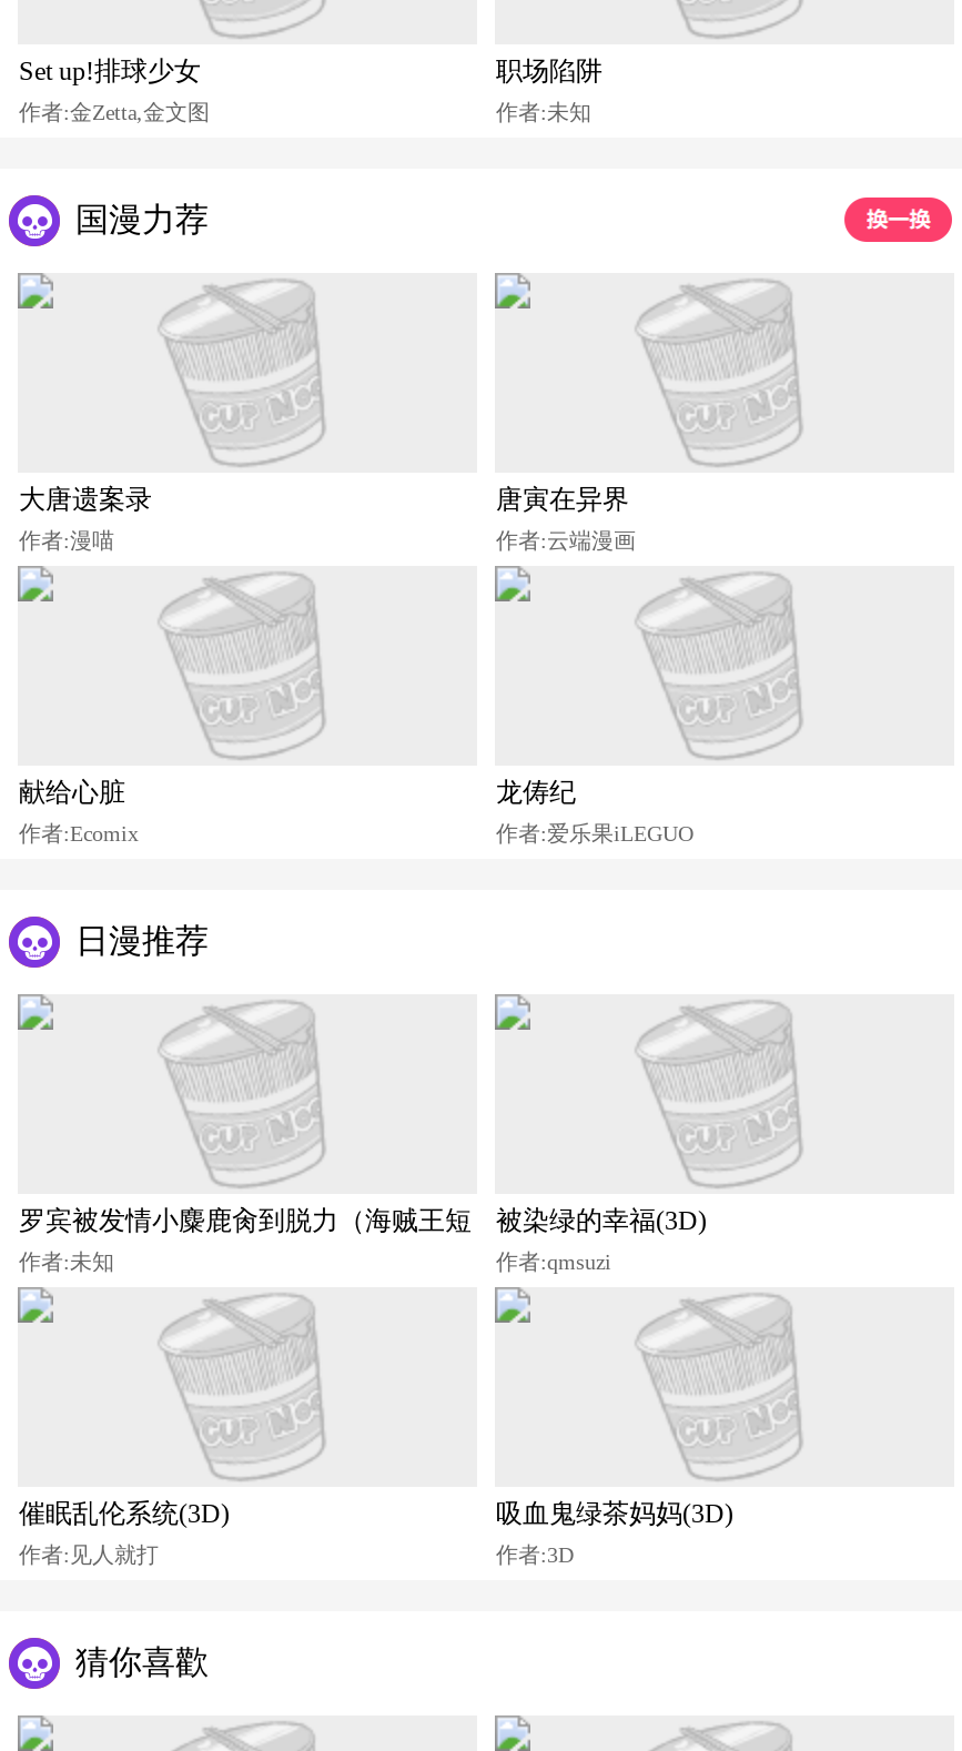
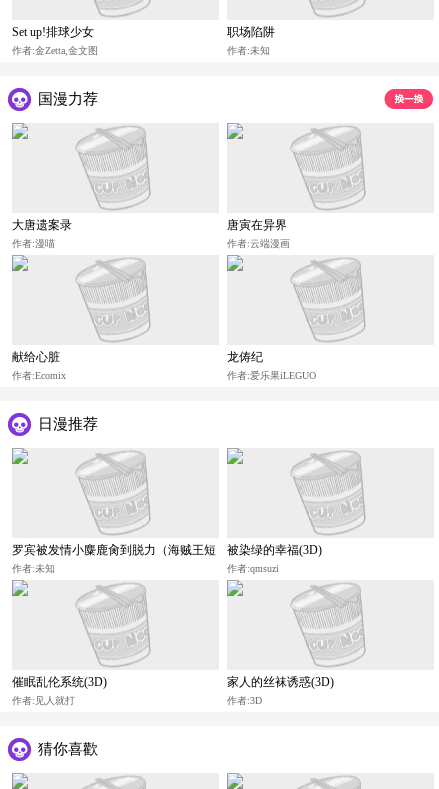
[496,1498,733,1529] 吸血鬼绿茶妈妈(3D) -> [227,675,334,689] 家人的丝袜诱惑(3D)

